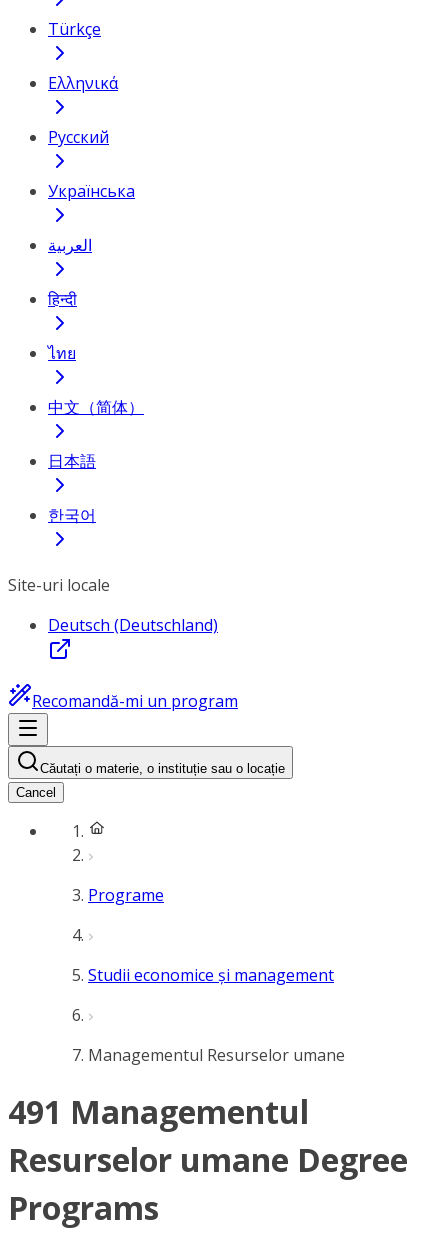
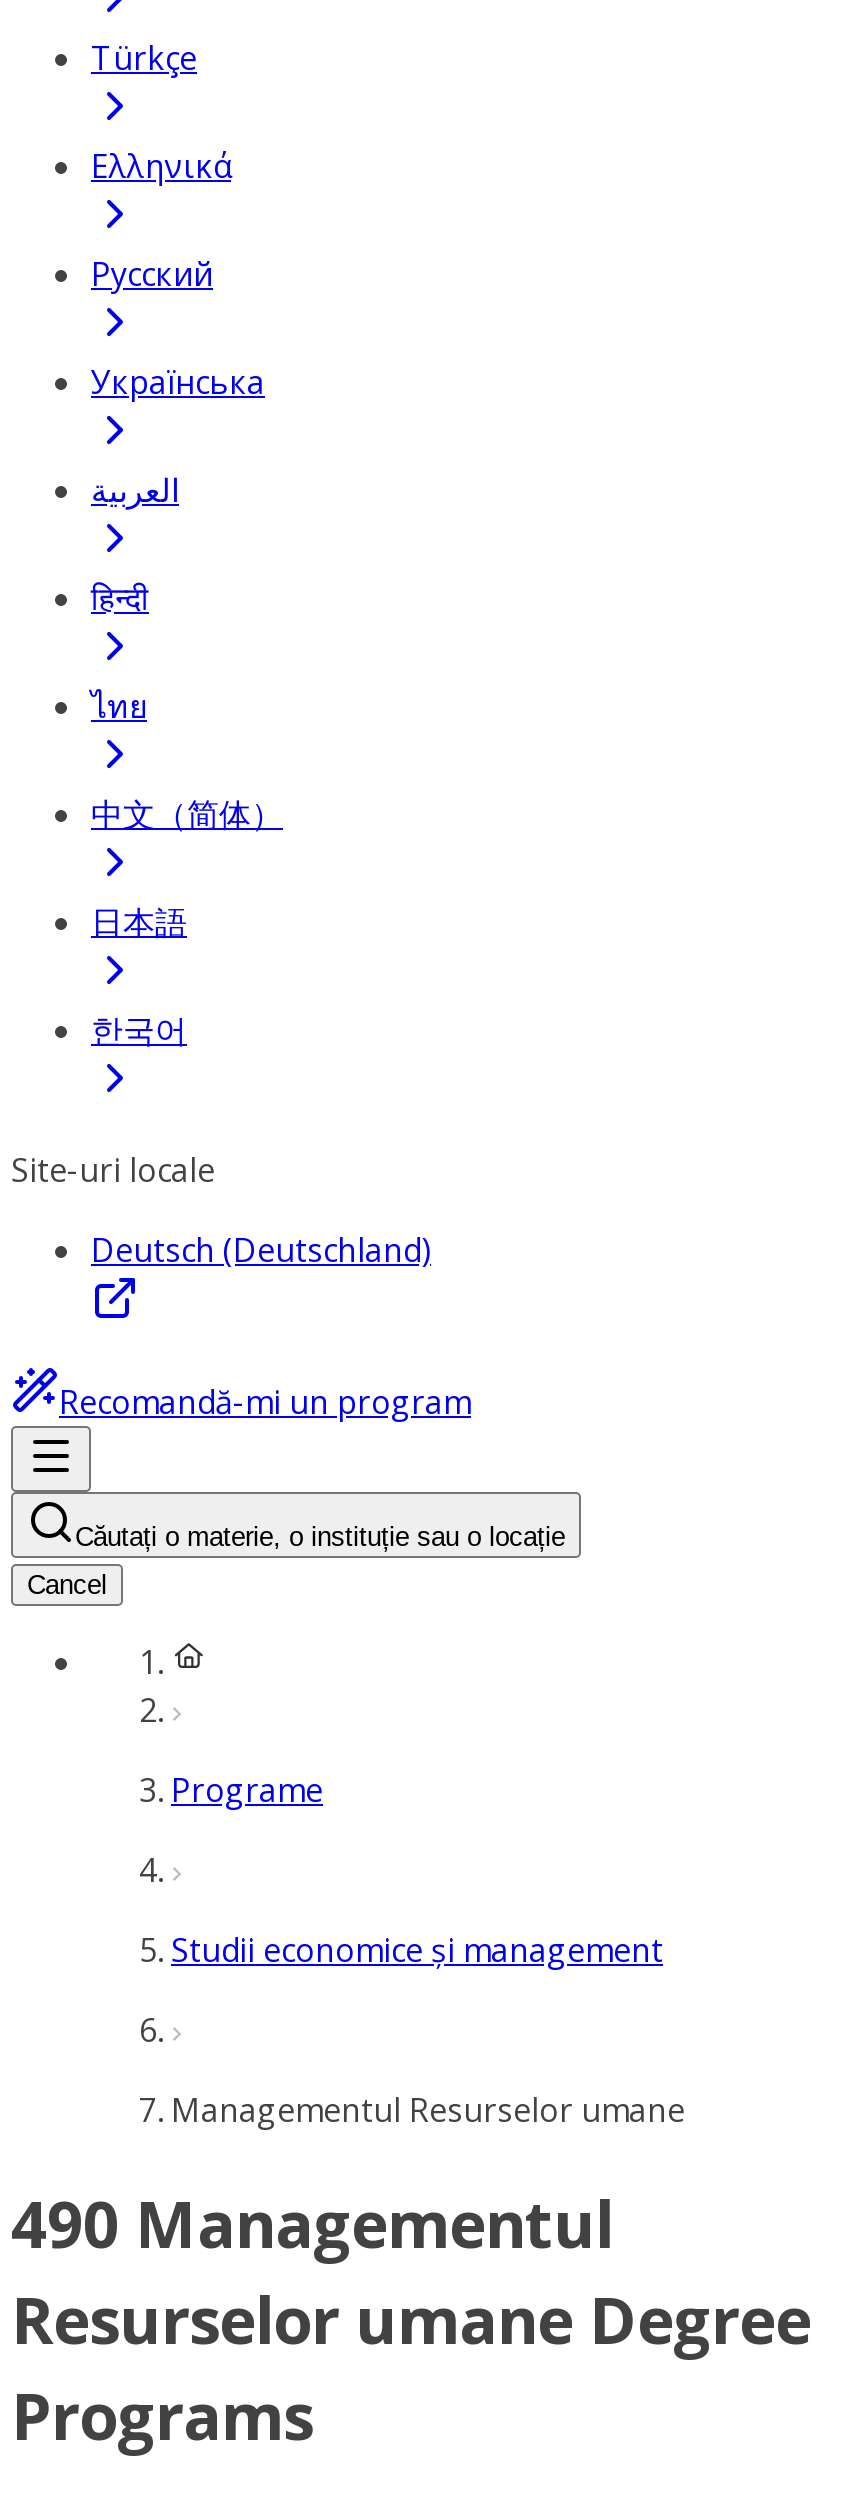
[8,1090,309,1133] 491 Managementul -> [11,2181,613,2267] 490 Managementul

